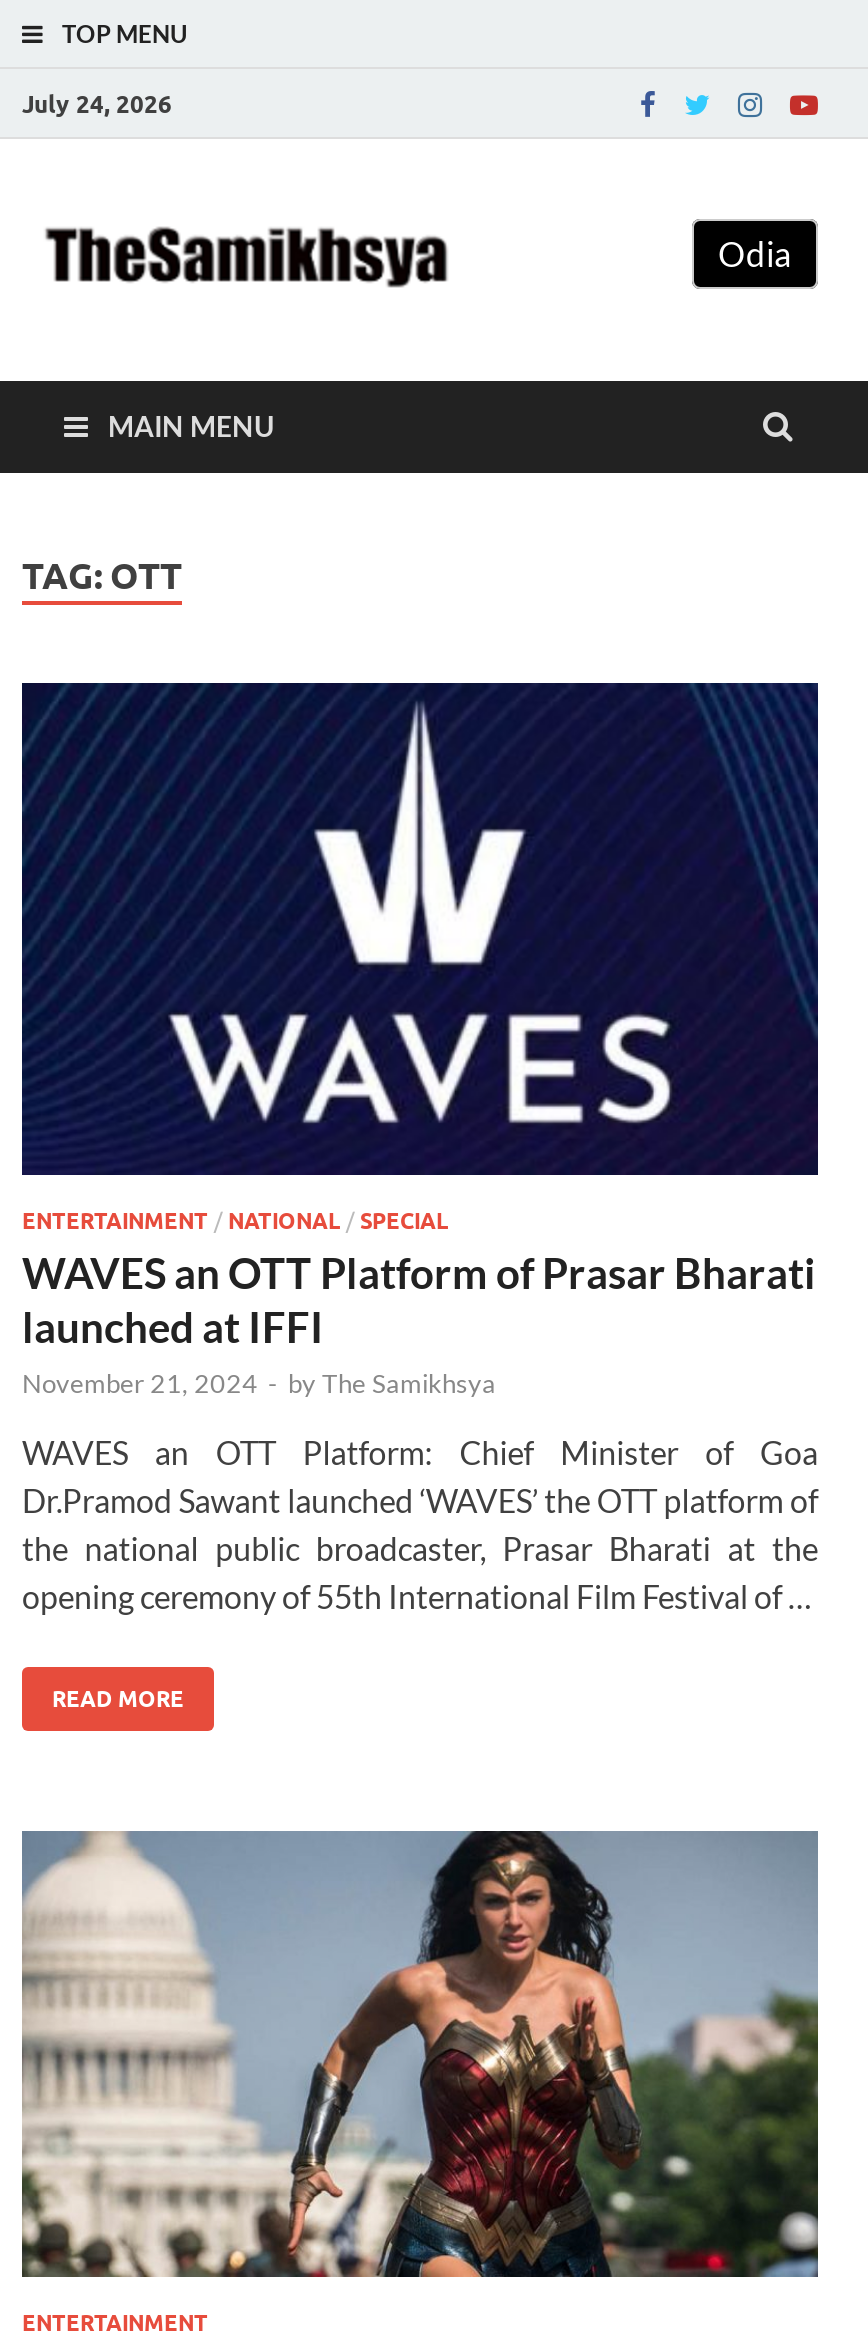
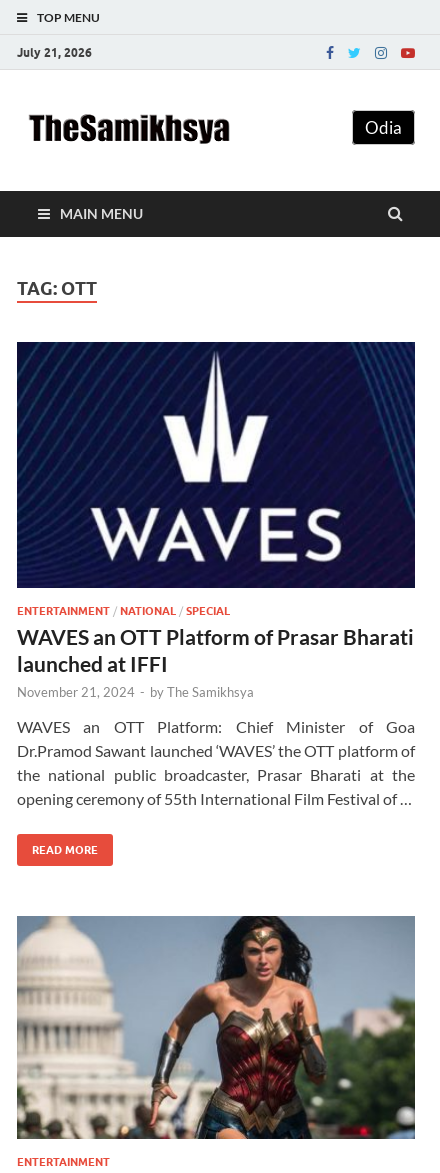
[22,88,172,118] July 24, 2026 -> [17,44,92,59] July 21, 2026

